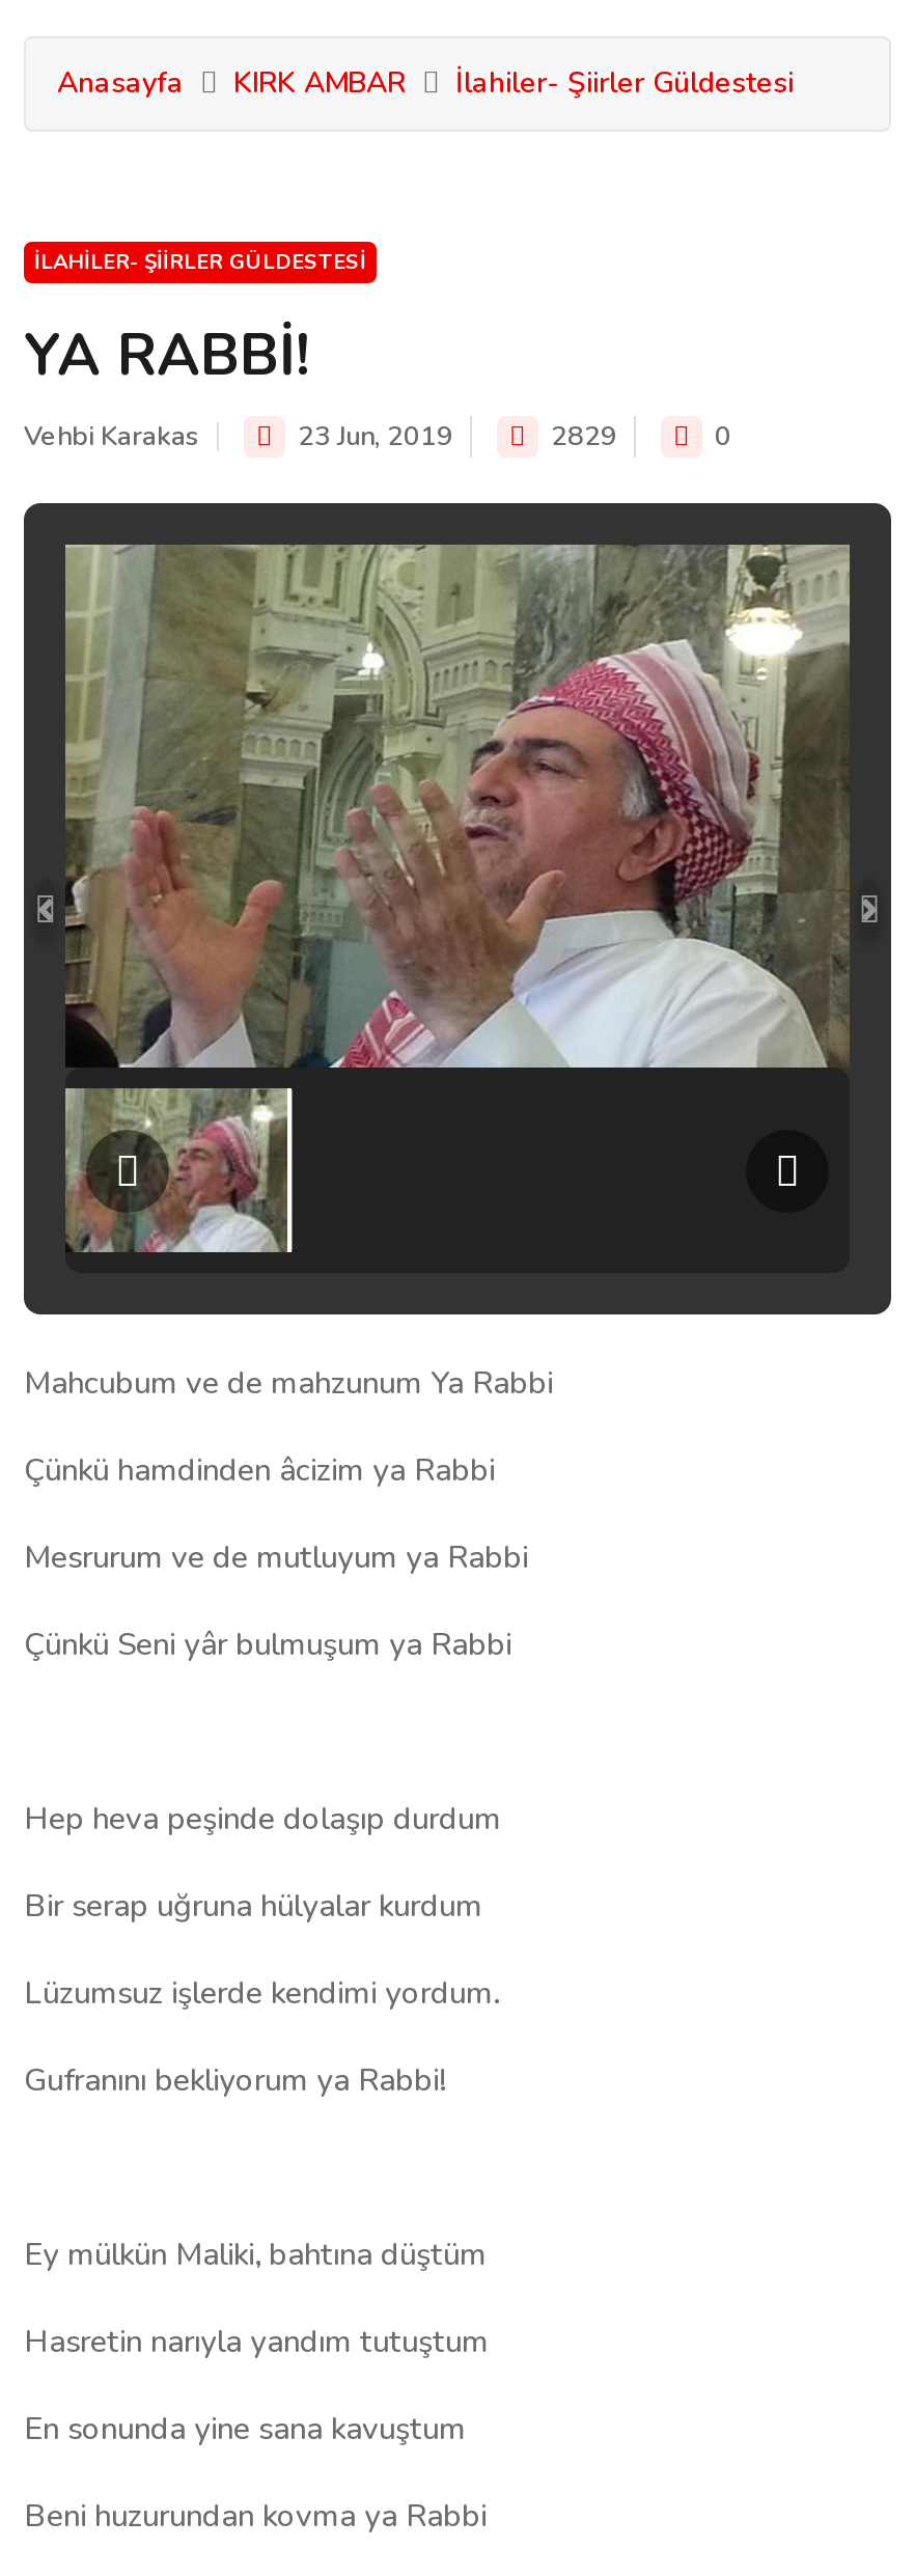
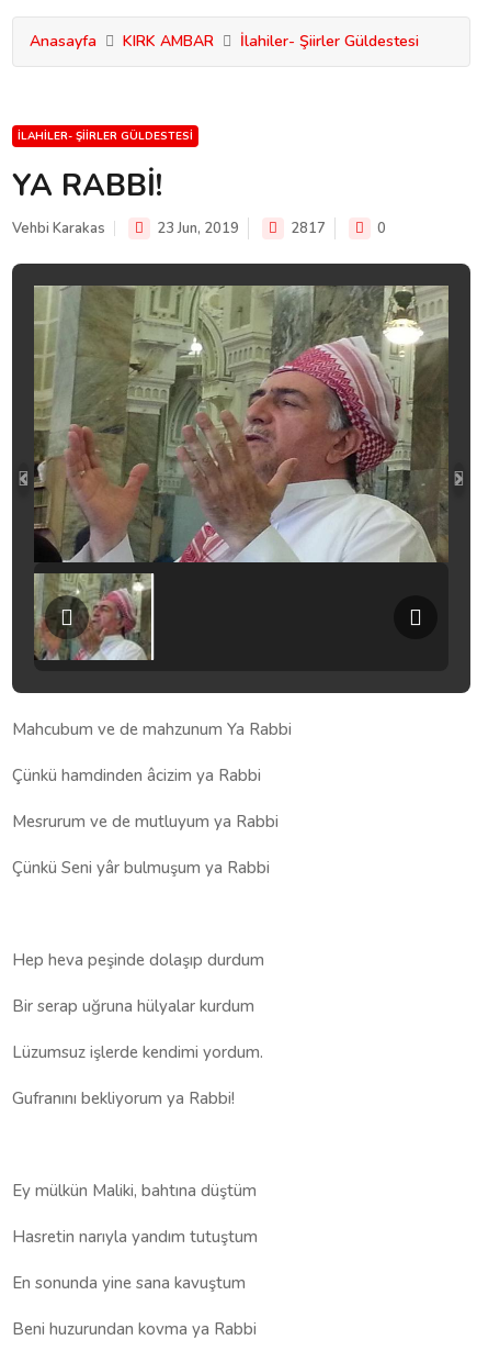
[545,418,617,455] 2829 -> [287,219,326,238] 2817

